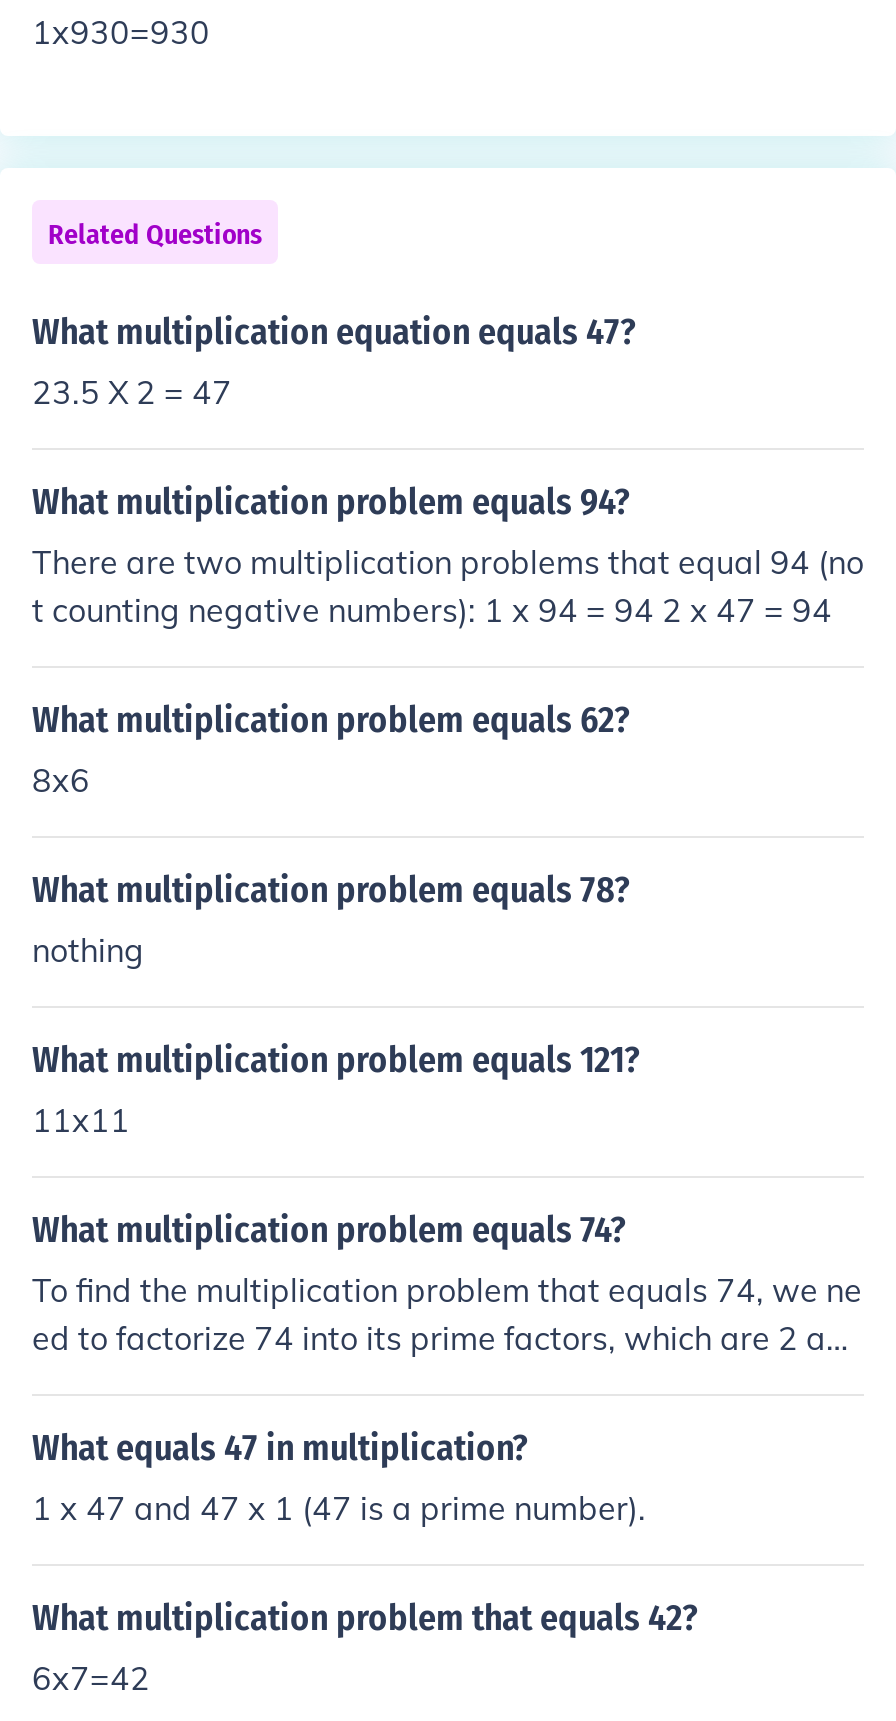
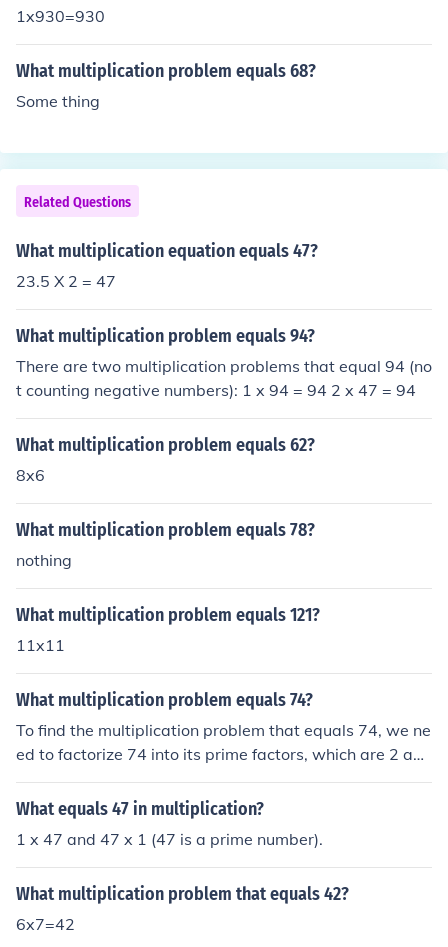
none -> [16,60,316,111] What multiplication problem equals 68? | Some thing

